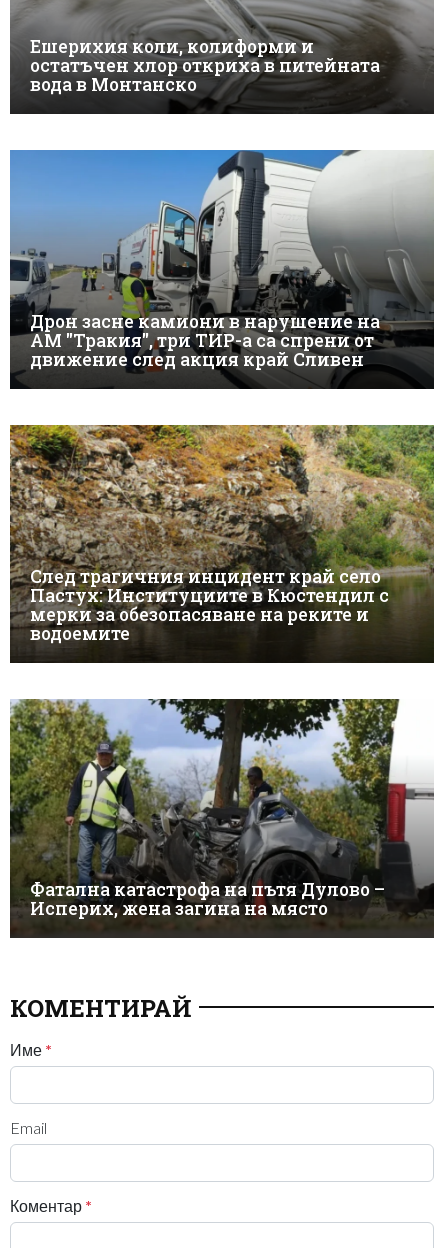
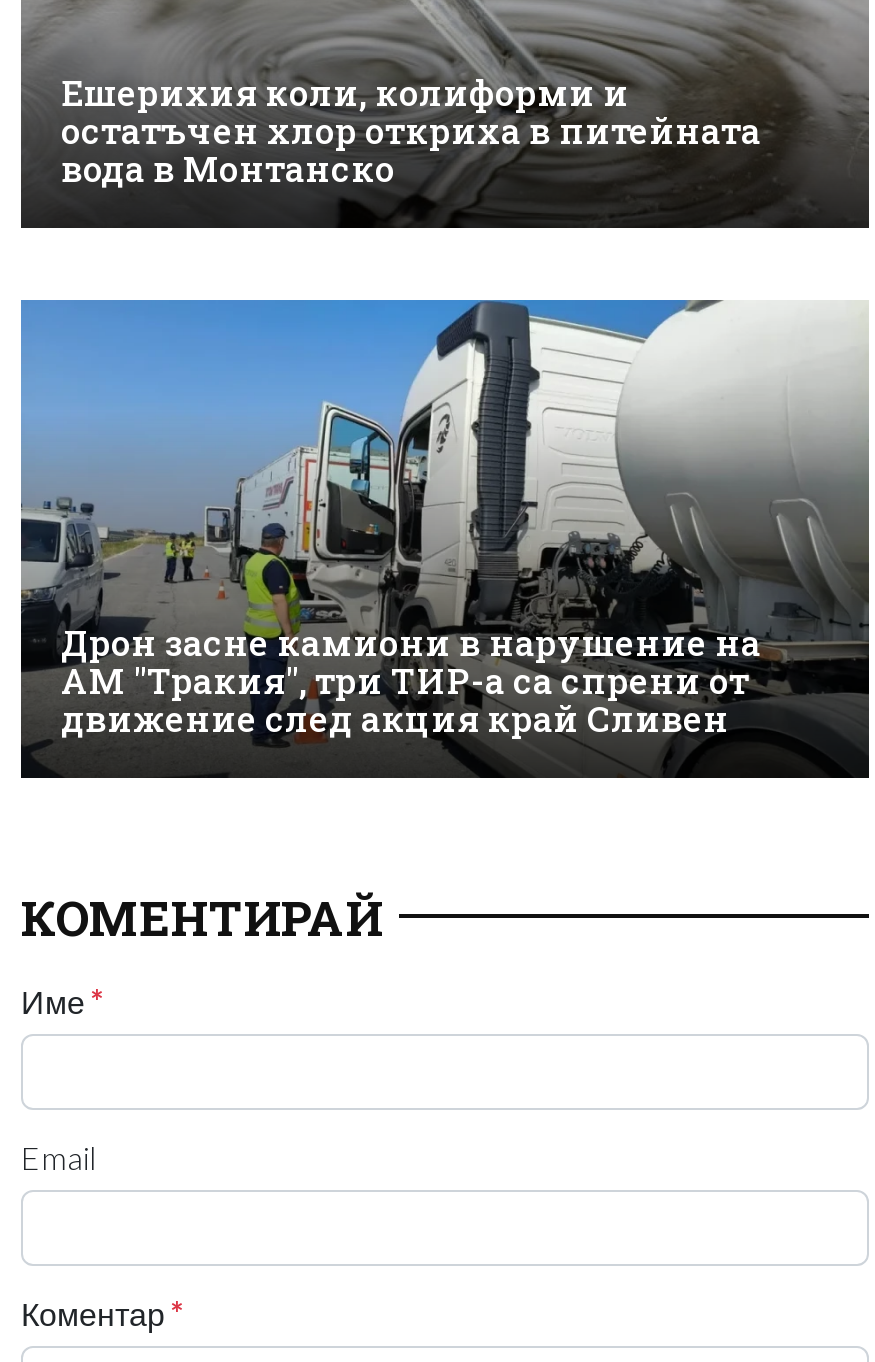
[9,424,435,657] [image] | След трагичния инцидент край село | Пастух: Институциите в Кюстендил с | мерки за обезопасяване на реките и | водоемите -> none
[9,698,434,938] [image] | Фатална катастрофа на пътя Дулово – | Исперих, жена загина на място -> none

